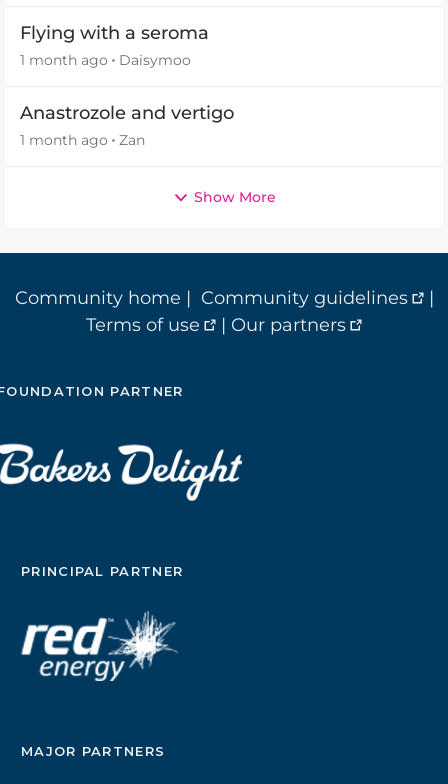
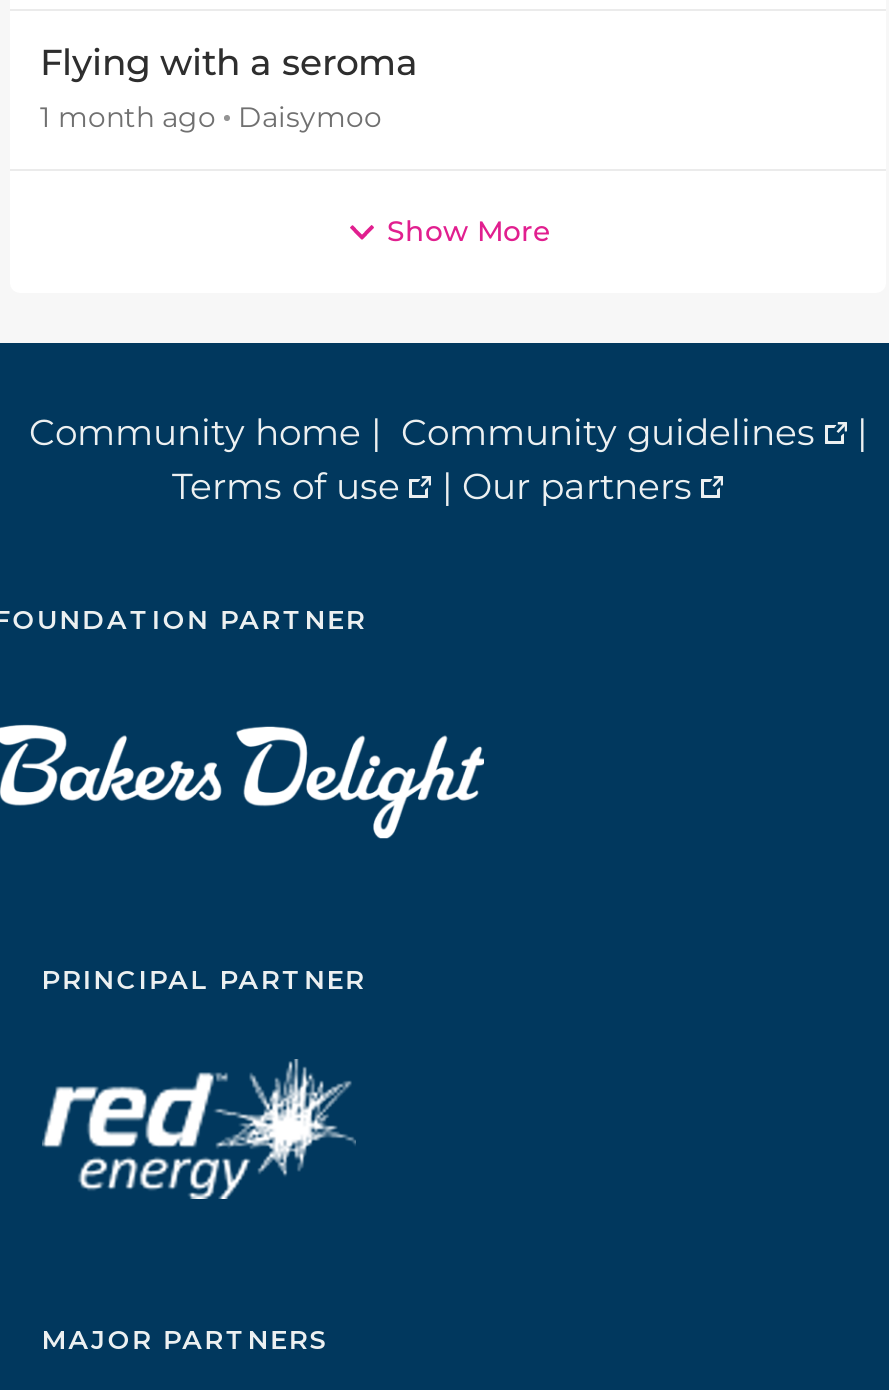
[20,102,234,149] Anastrozole and vertigo | 1 month ago | Zan -> none

